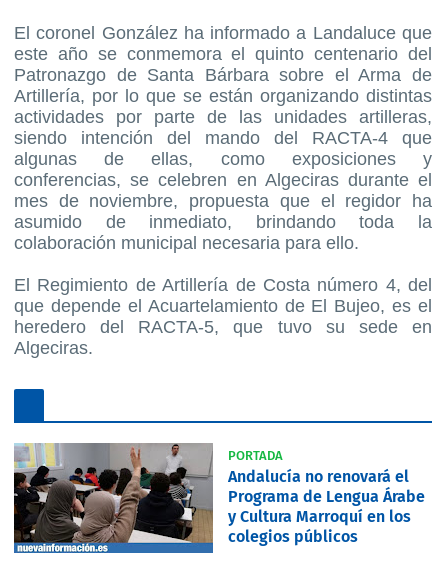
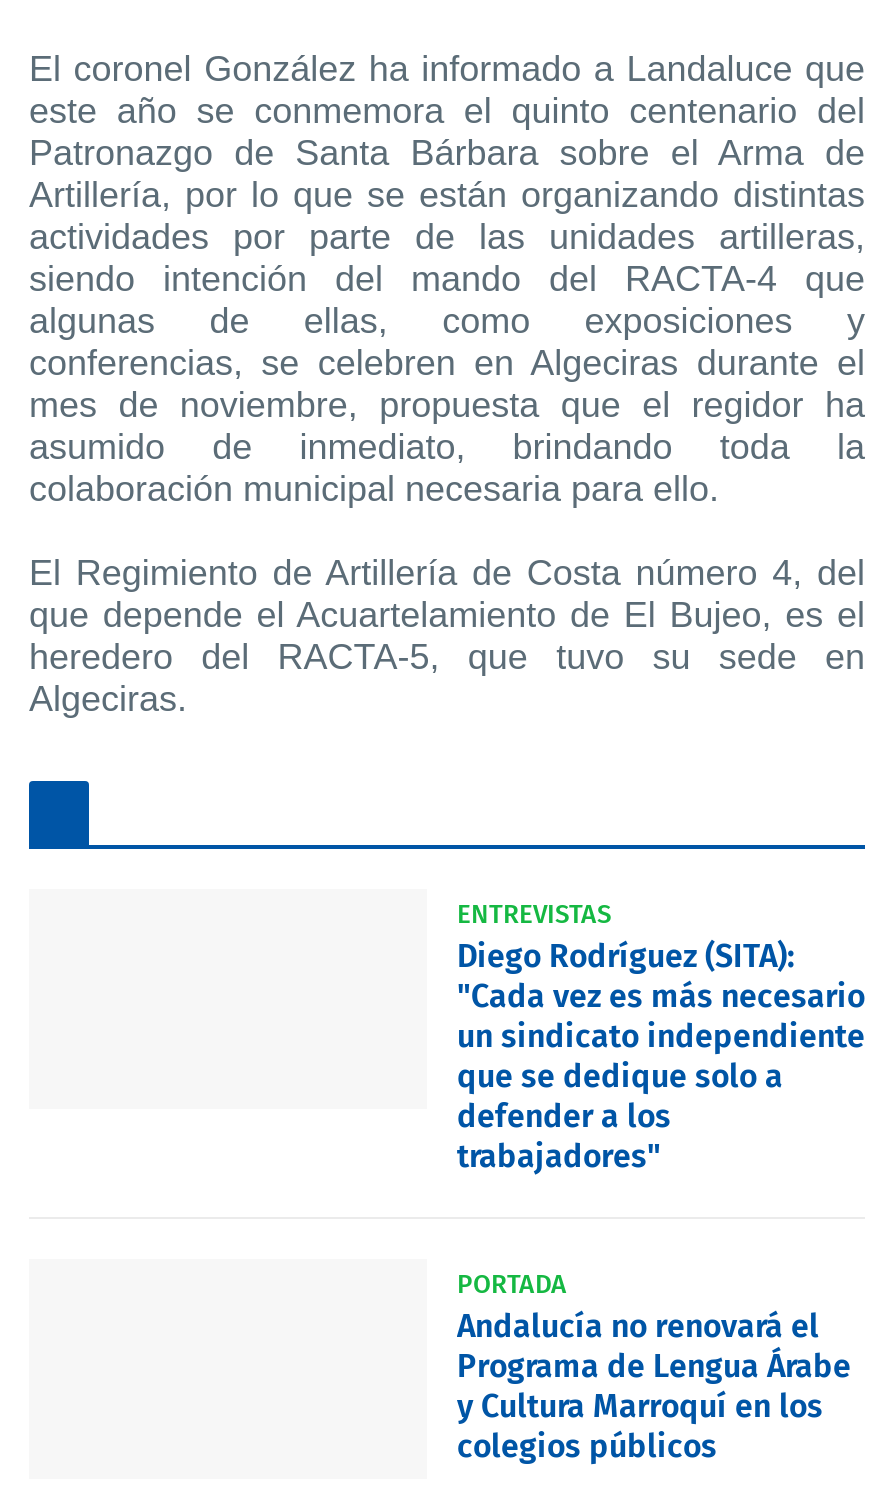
none -> [457,899,865,1175] ENTREVISTAS | Diego Rodríguez (SITA): | "Cada vez es más necesario | un sindicato independiente | que se dedique solo a | defender a los | trabajadores"
[13,442,214,554] [image] -> none

